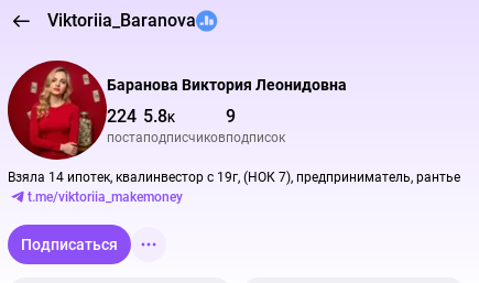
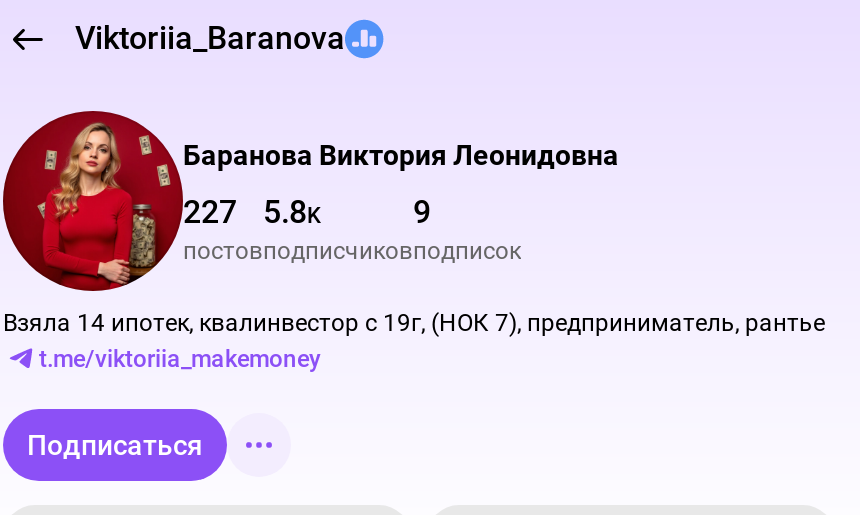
[107,105,143,145] 224 | поста -> [183,192,263,264] 227 | постов

